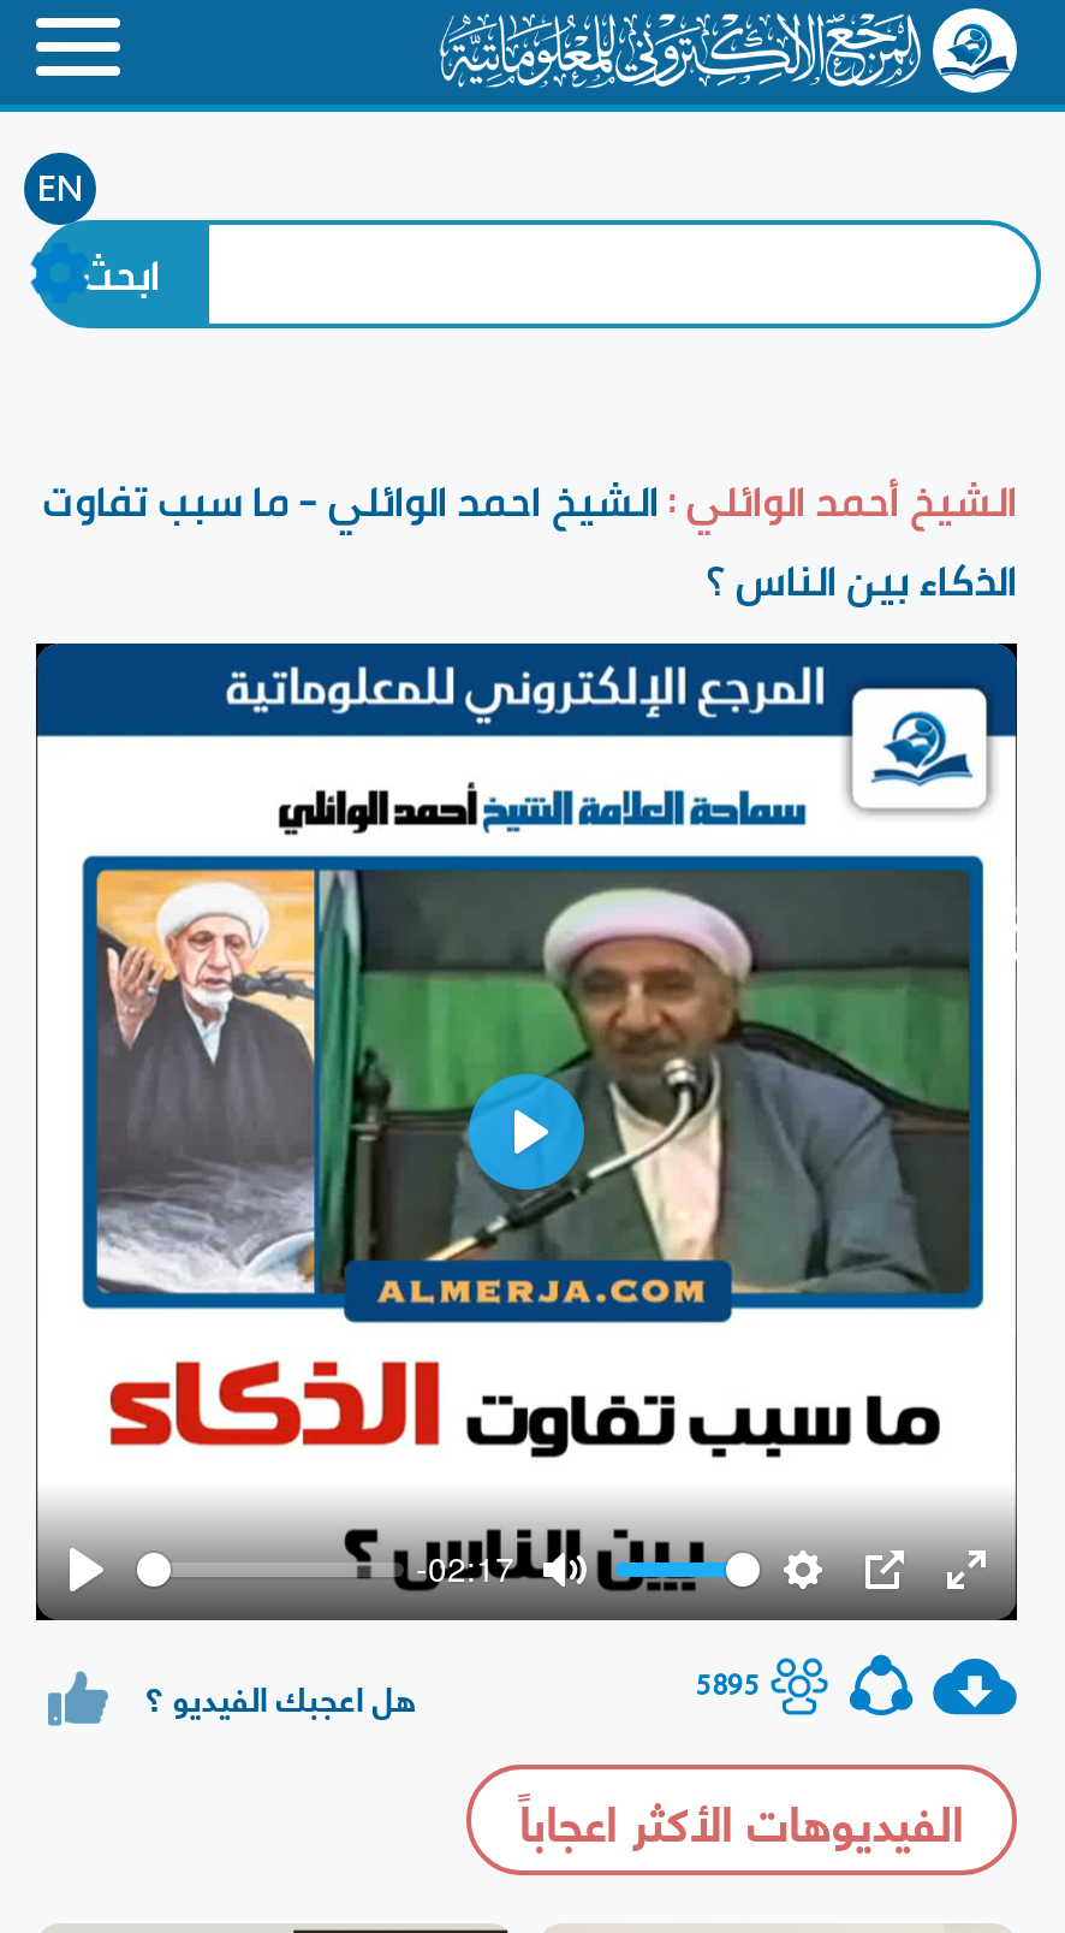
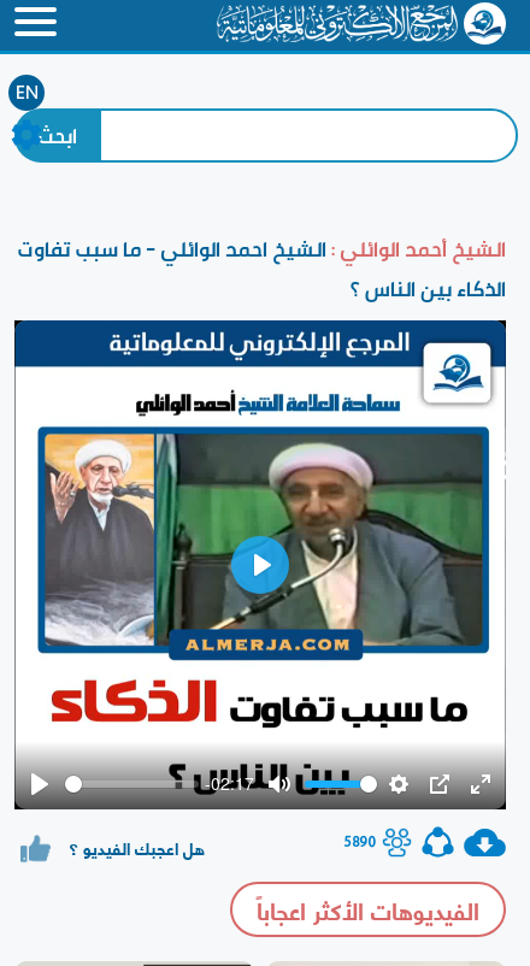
[695,1651,760,1714] 5895 -> [343,825,377,856] 5890

